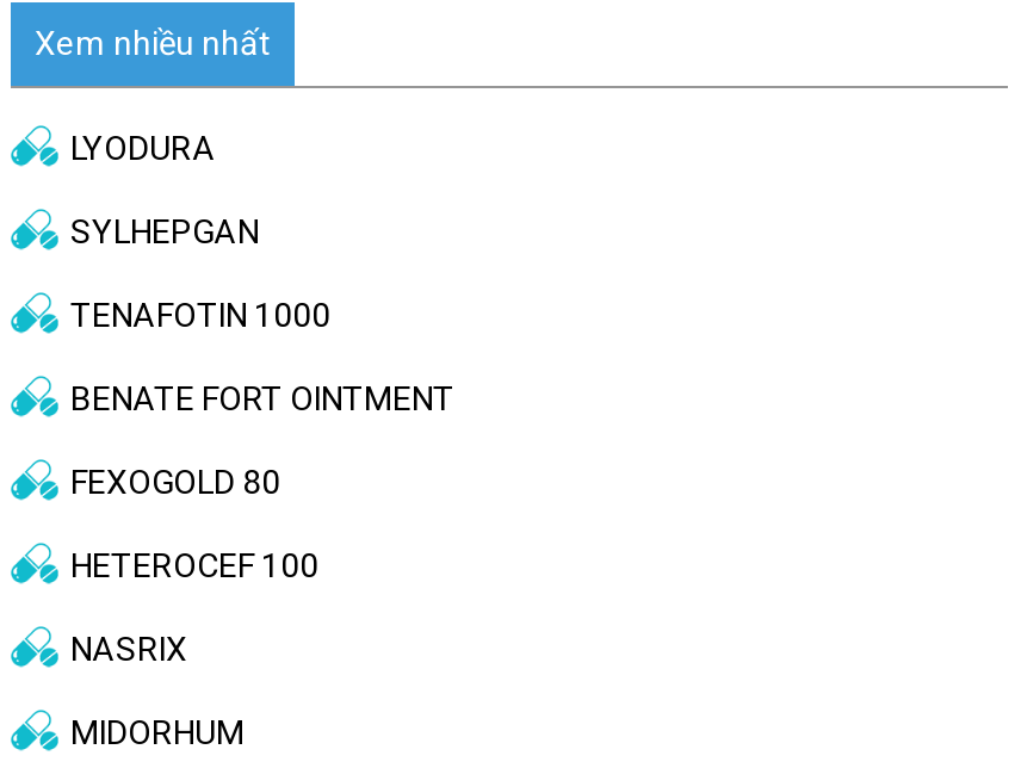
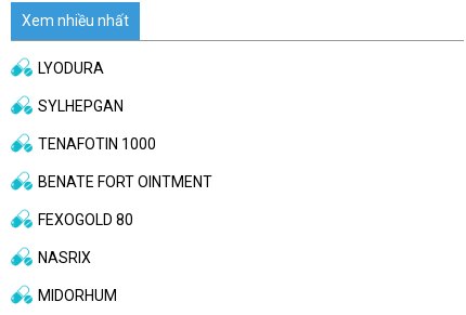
[70,546,318,584] HETEROCEF 100 -> none

